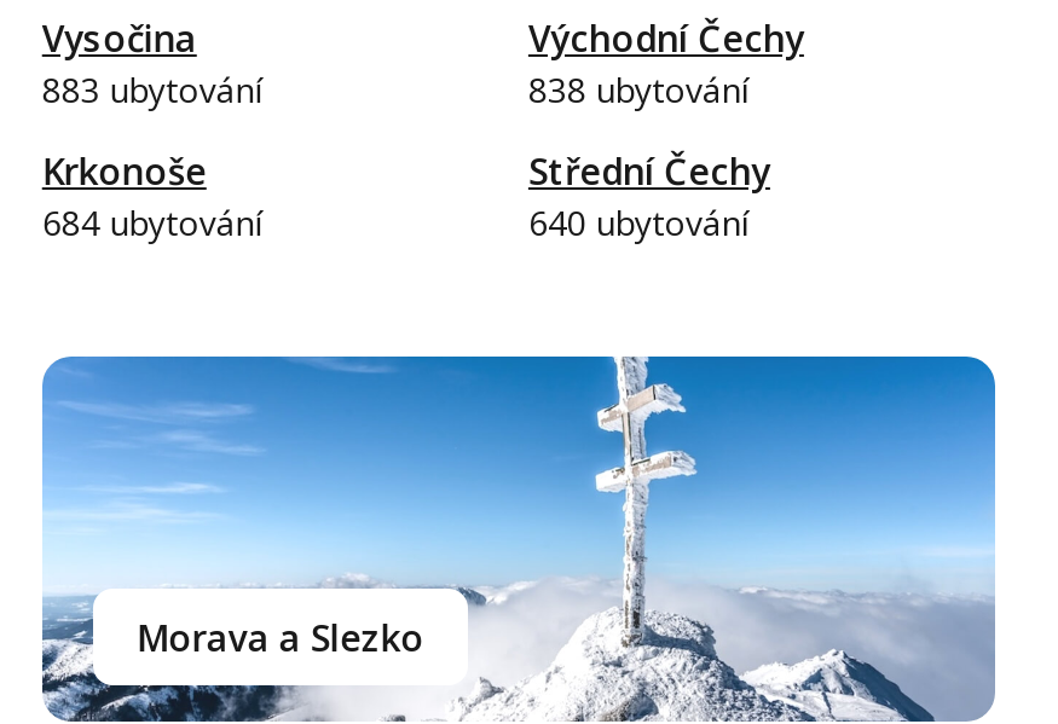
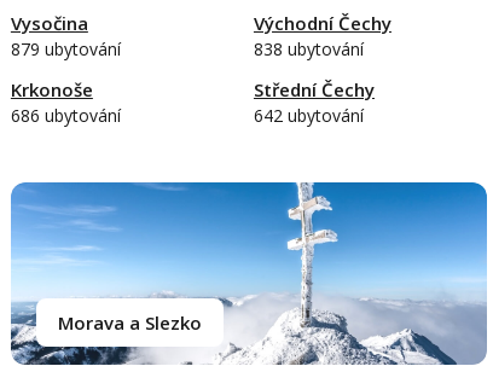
[42,68,262,114] 883 ubytování -> [11,38,121,61] 879 ubytování
[42,201,262,247] 684 ubytování -> [11,104,121,127] 686 ubytování
[528,201,748,247] 640 ubytování -> [254,104,364,127] 642 ubytování

